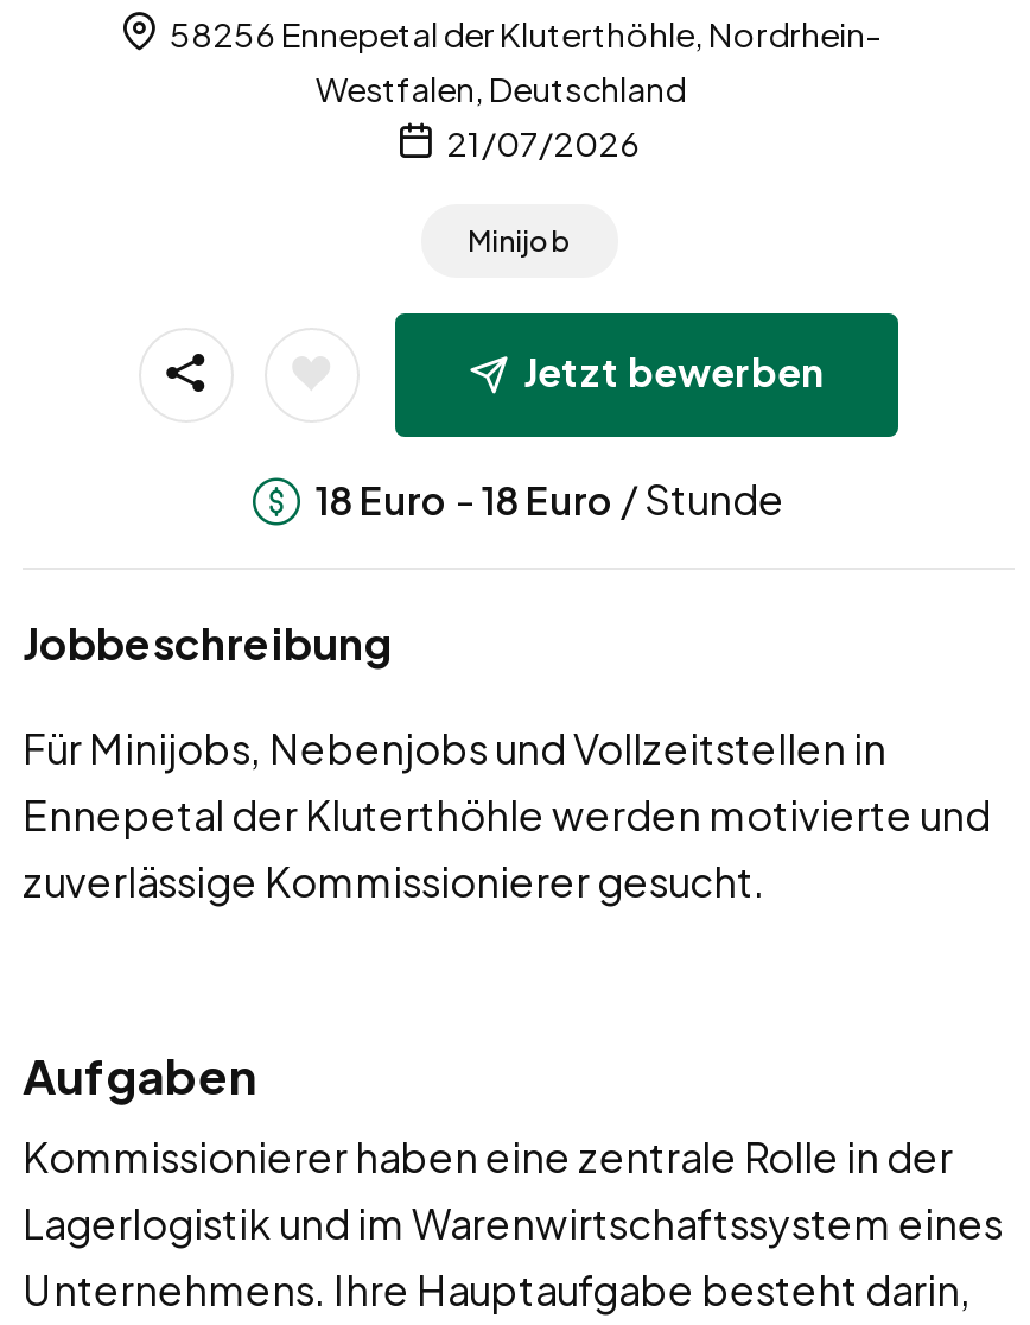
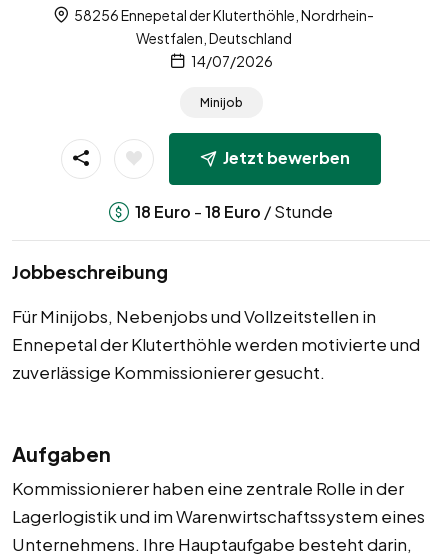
[441,122,641,165] 21/07/2026 -> [188,52,272,70] 14/07/2026

